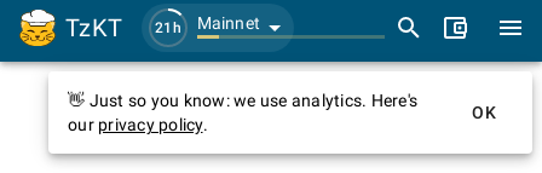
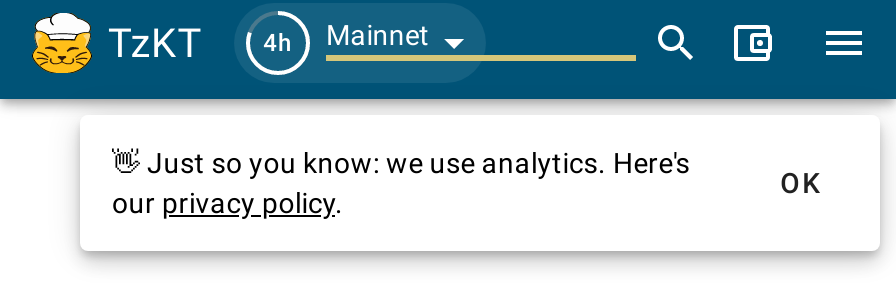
[155,19,182,36] 21h -> [263,29,293,57] 4h

